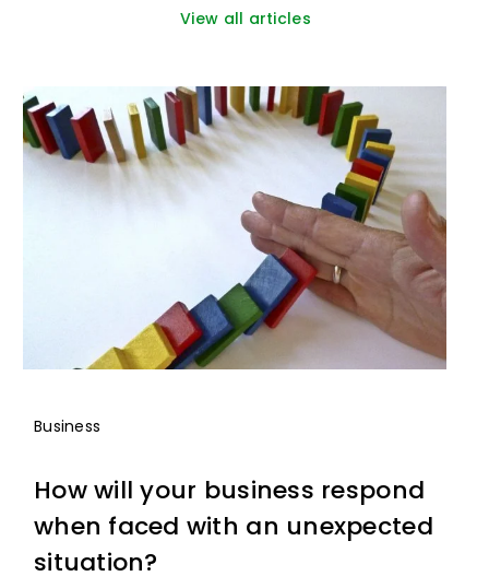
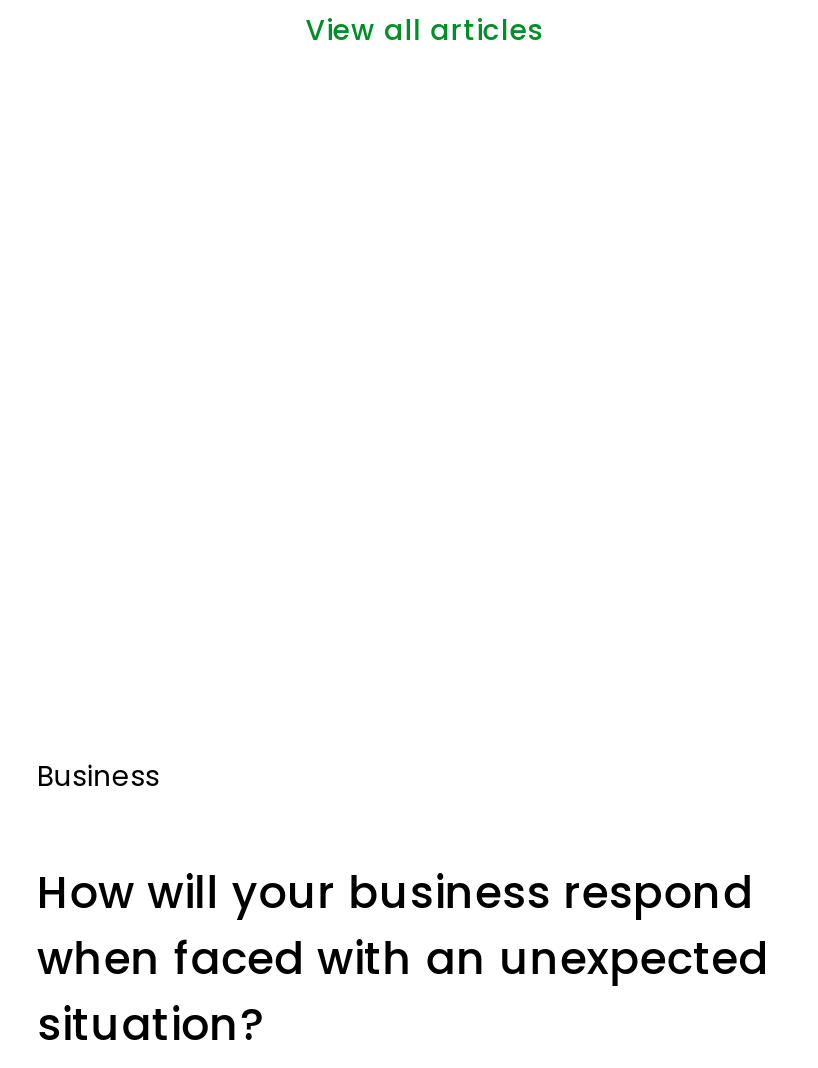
[22,85,448,371] [image] -> none

